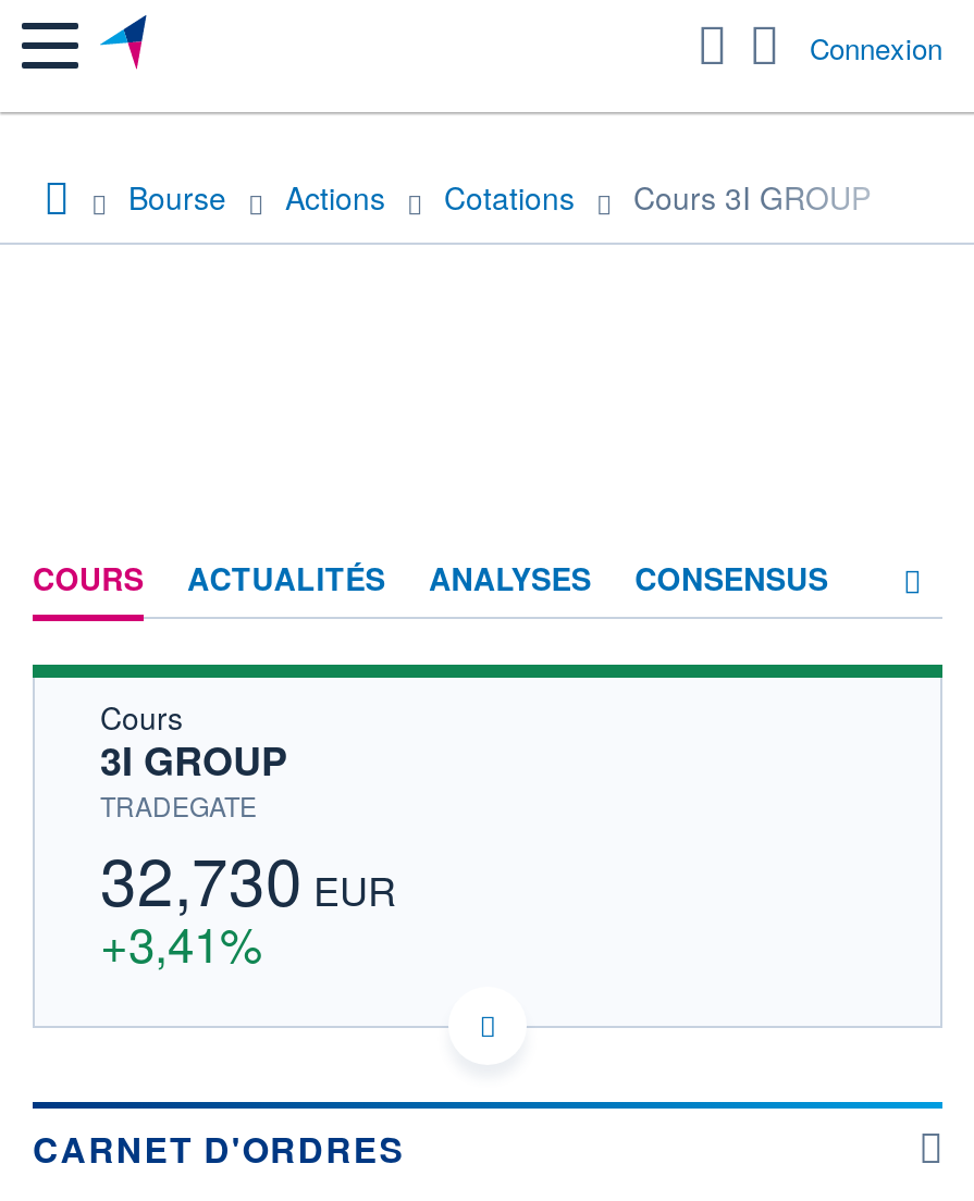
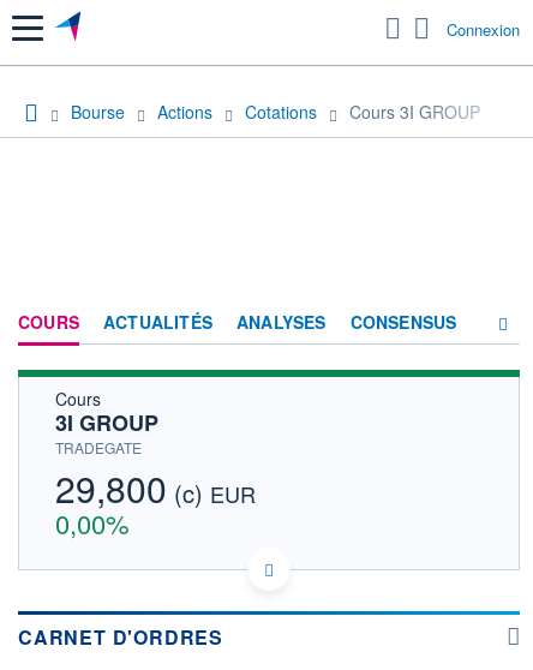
[100,832,396,976] 32,730 EUR | +3,41% -> [55,462,256,542] 29,800 (c) EUR | 0,00%

